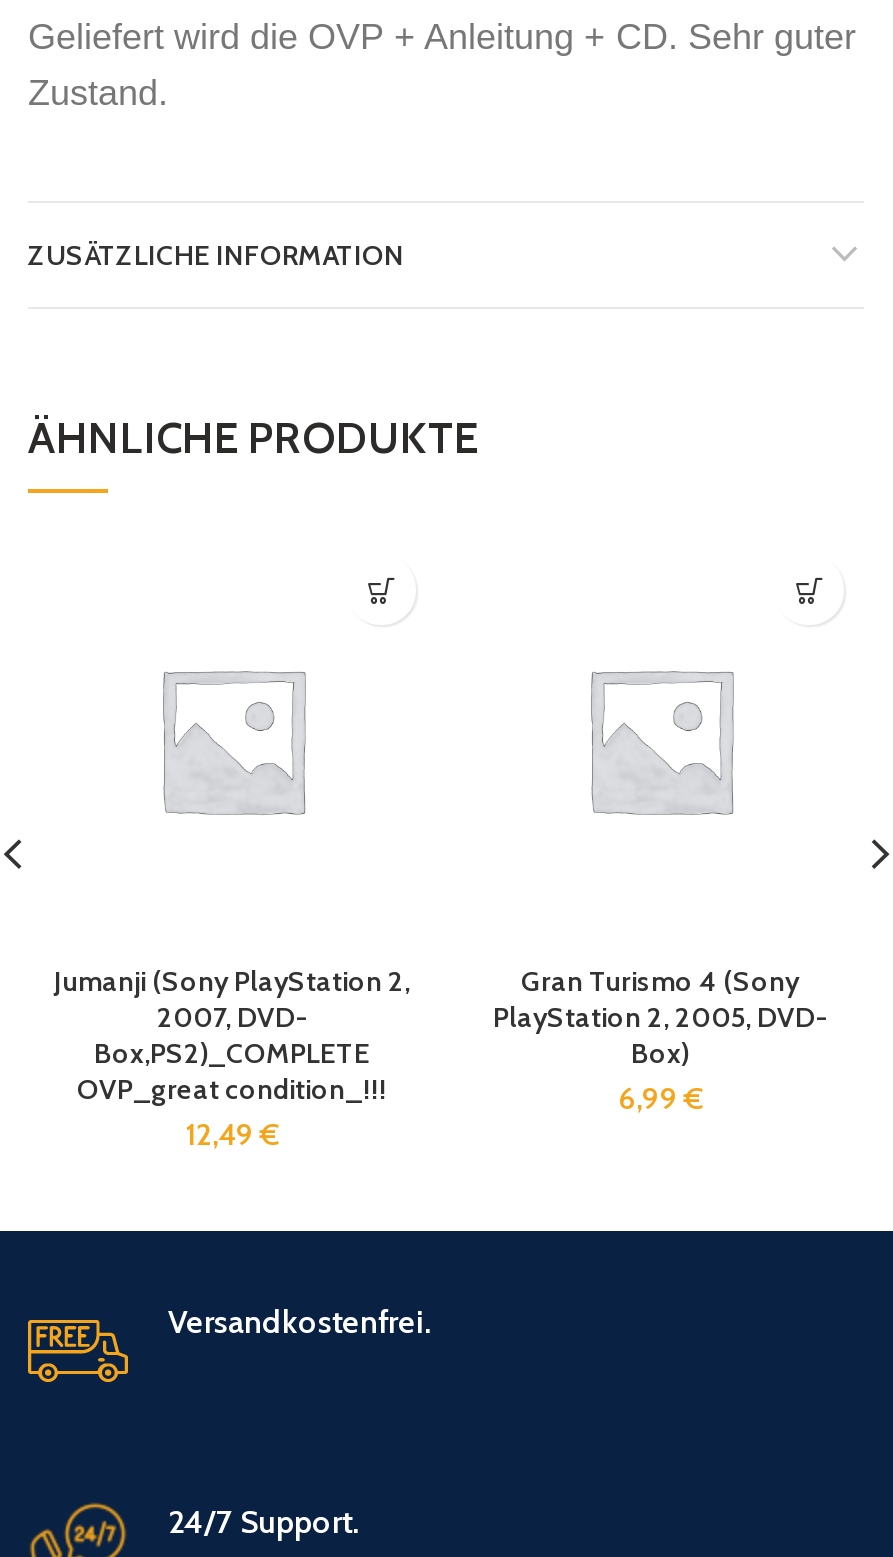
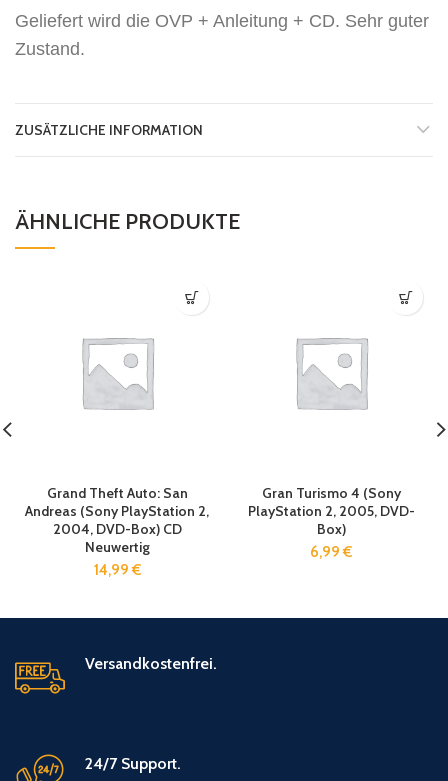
[54,963,410,1153] Jumanji (Sony PlayStation 2, | 2007, DVD- | Box,PS2)_COMPLETE | OVP_great condition_!!! | 12,49 € -> [25,484,209,579] Grand Theft Auto: San | Andreas (Sony PlayStation 2, | 2004, DVD-Box) CD | Neuwertig | 14,99 €

